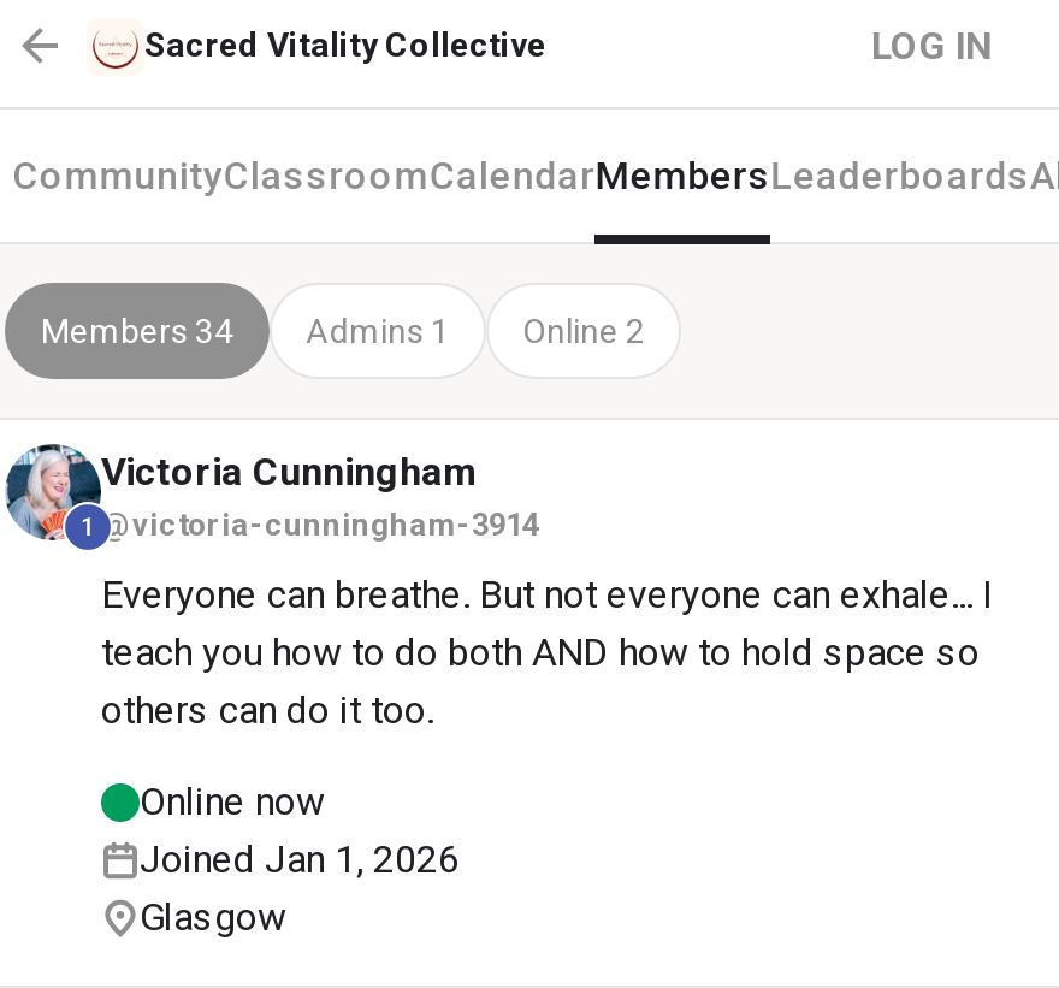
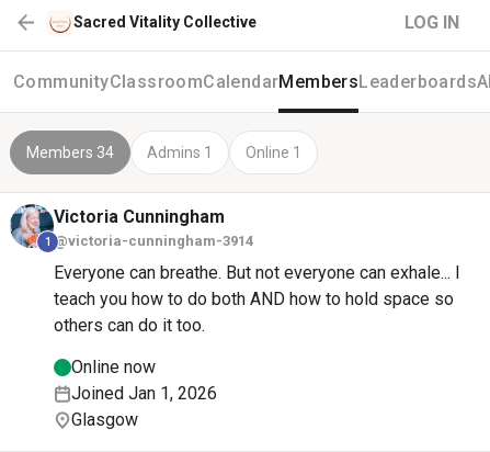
[41,310,645,349] Members 34 Admins 1 Online 2 -> [26,143,301,161] Members 34 Admins 1 Online 1

